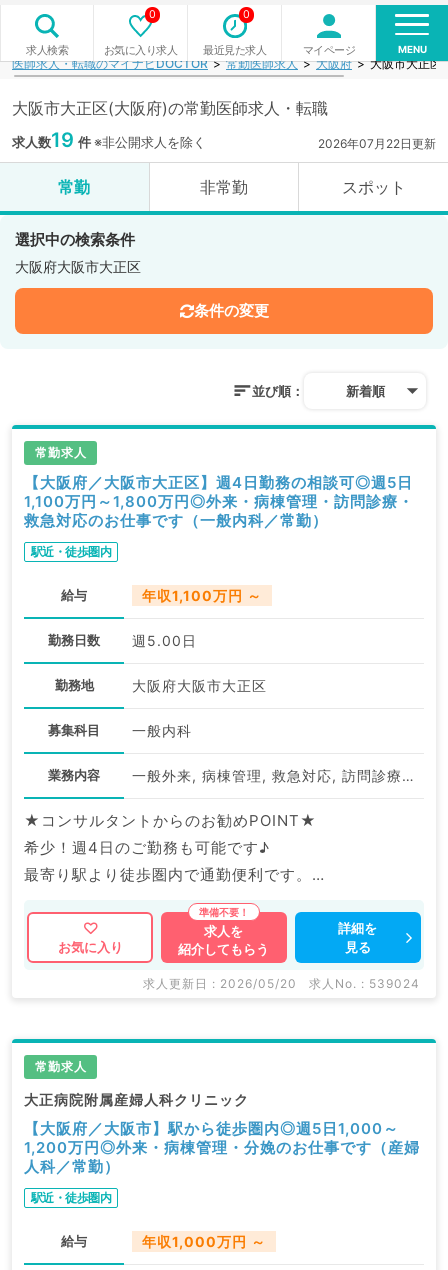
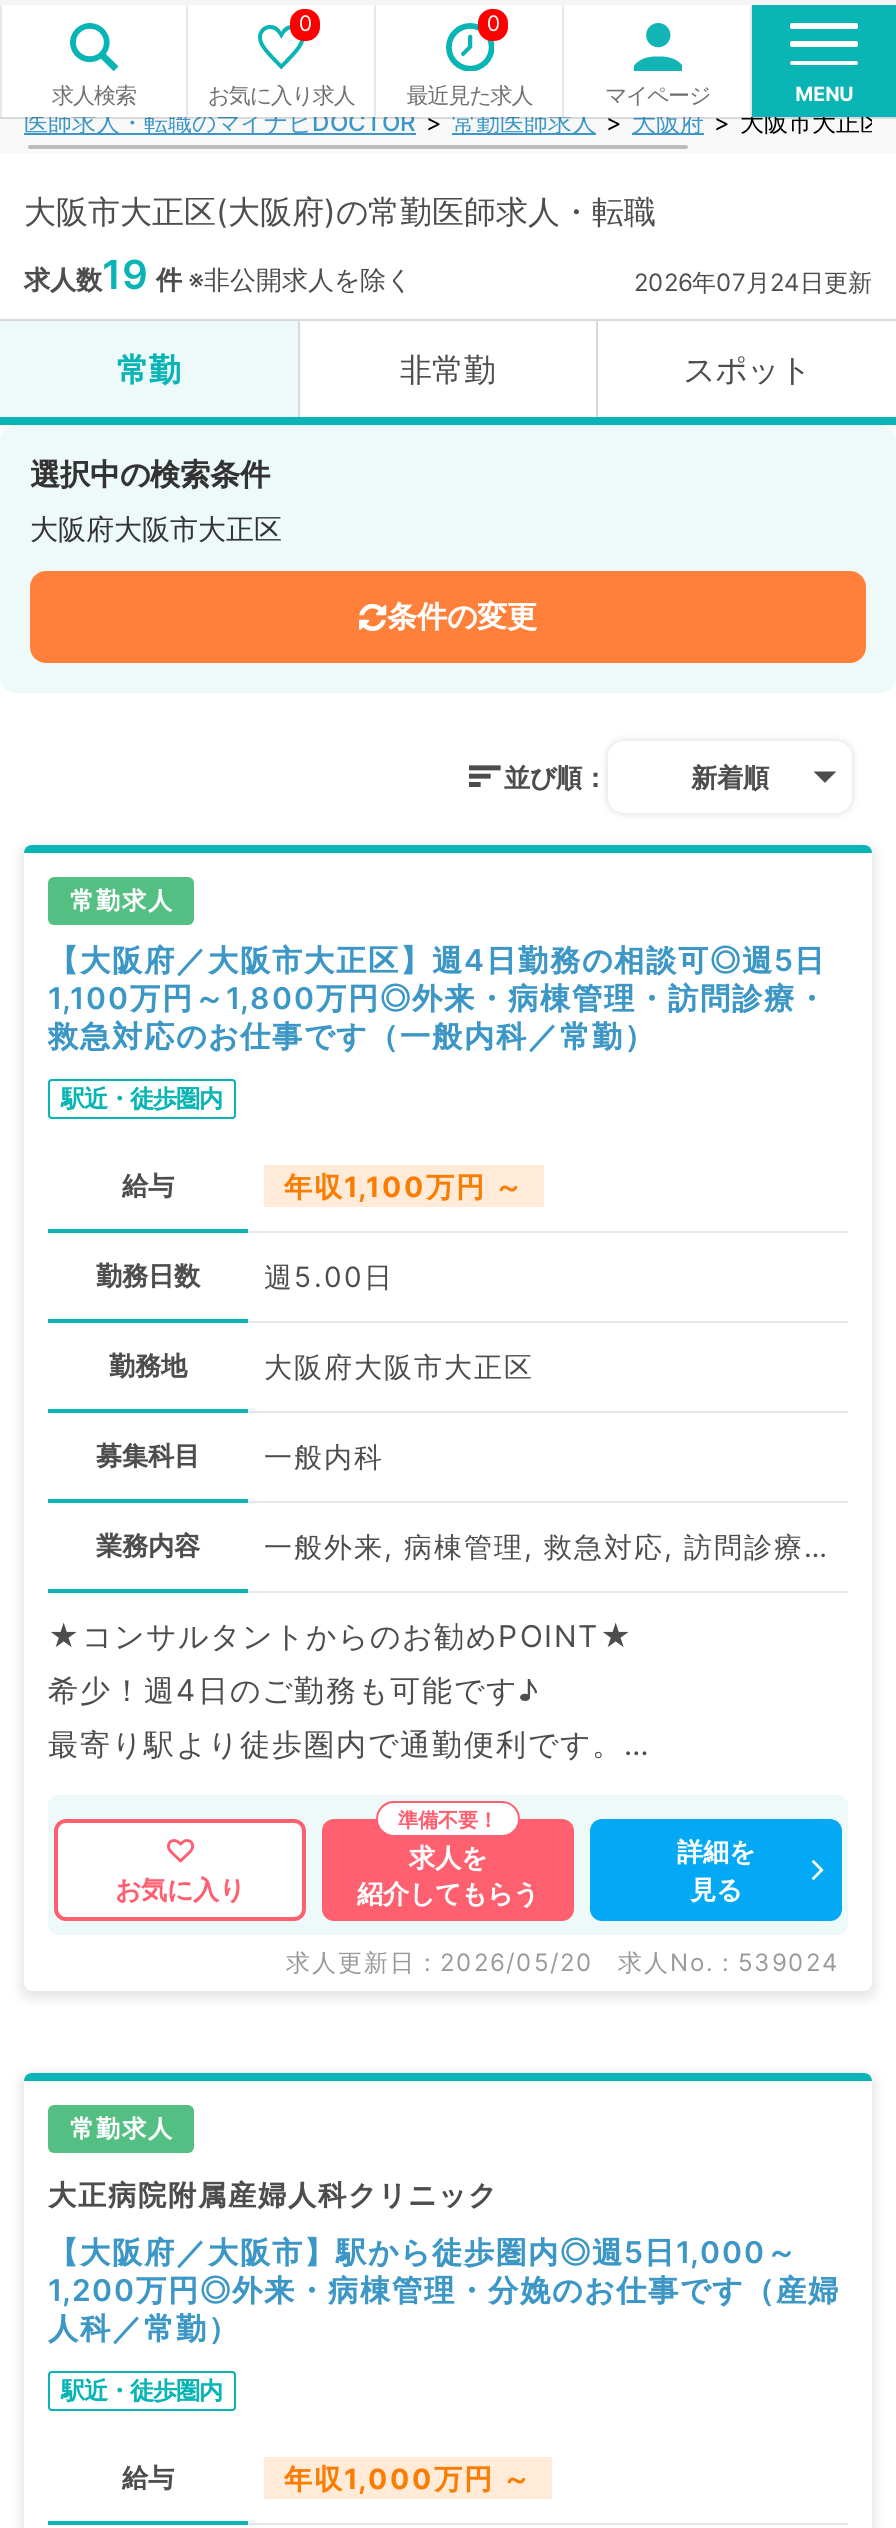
[318,136,436,151] 2026年07月22日更新 -> [634,267,872,297] 2026年07月24日更新

